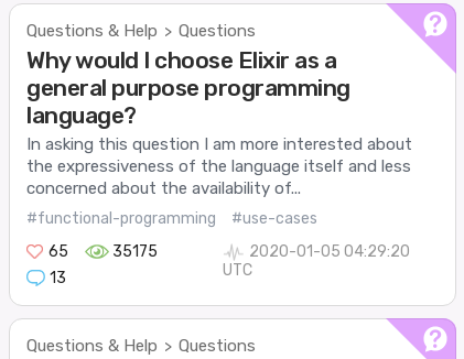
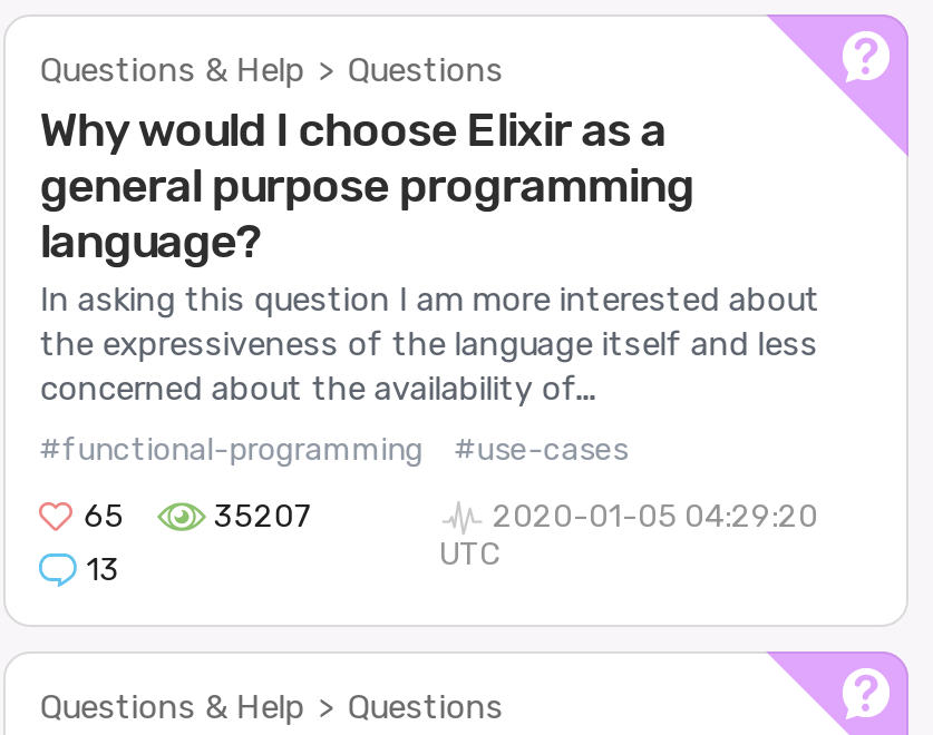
[113,242,158,261] 35175 -> [214,498,312,536] 35207

